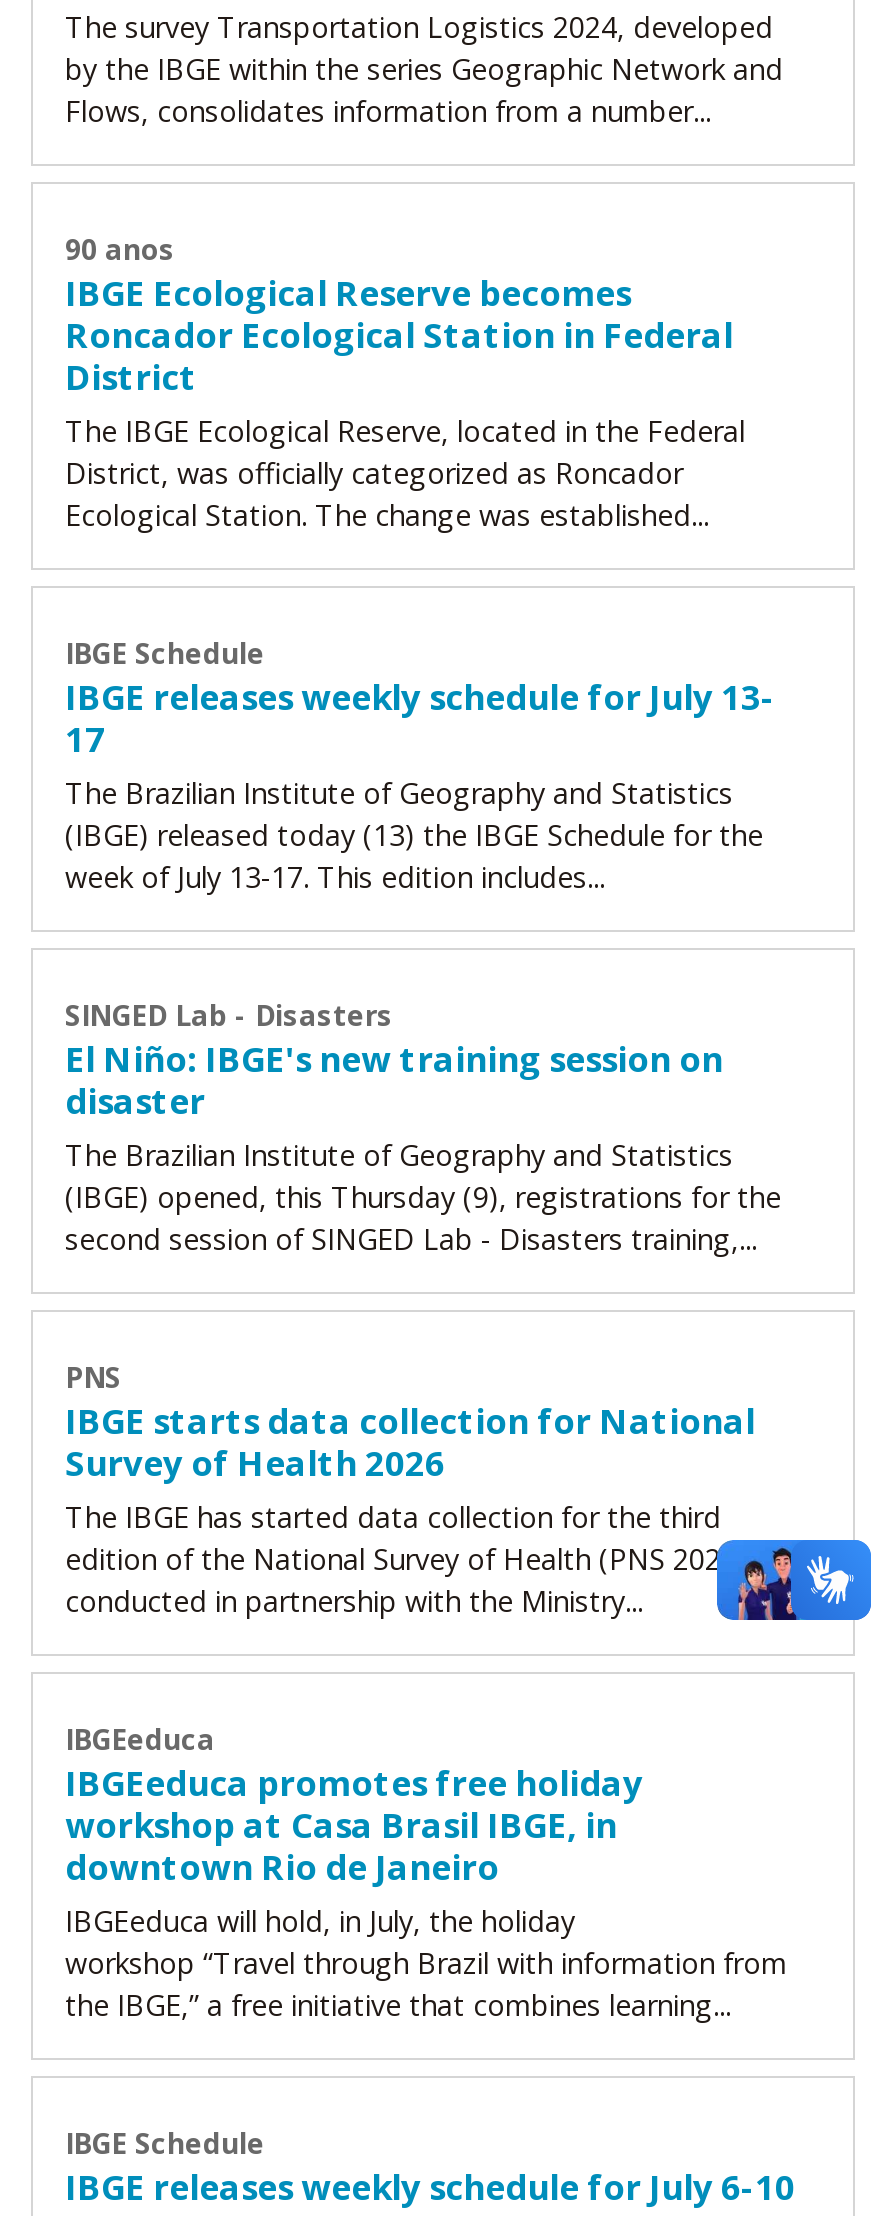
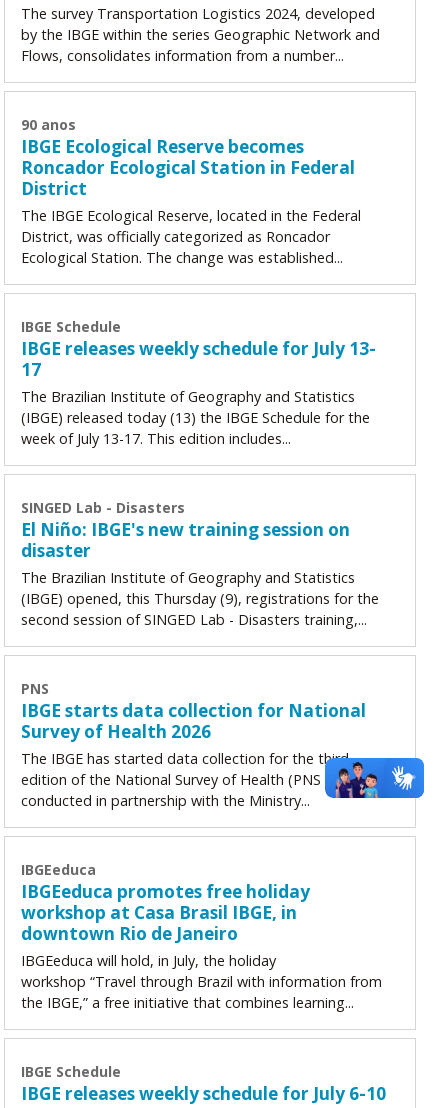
[675,1516,873,1622] [image] -> [325,757,425,810] [image]

